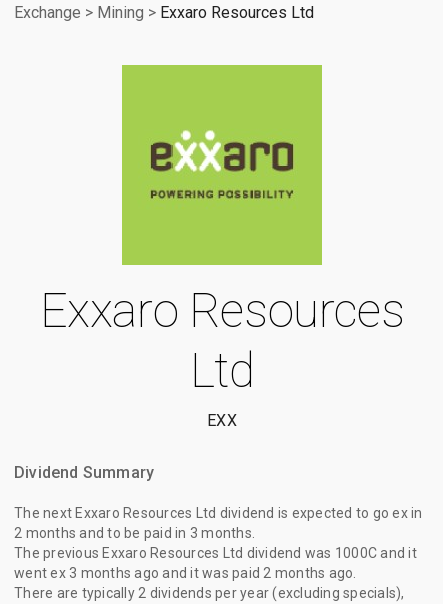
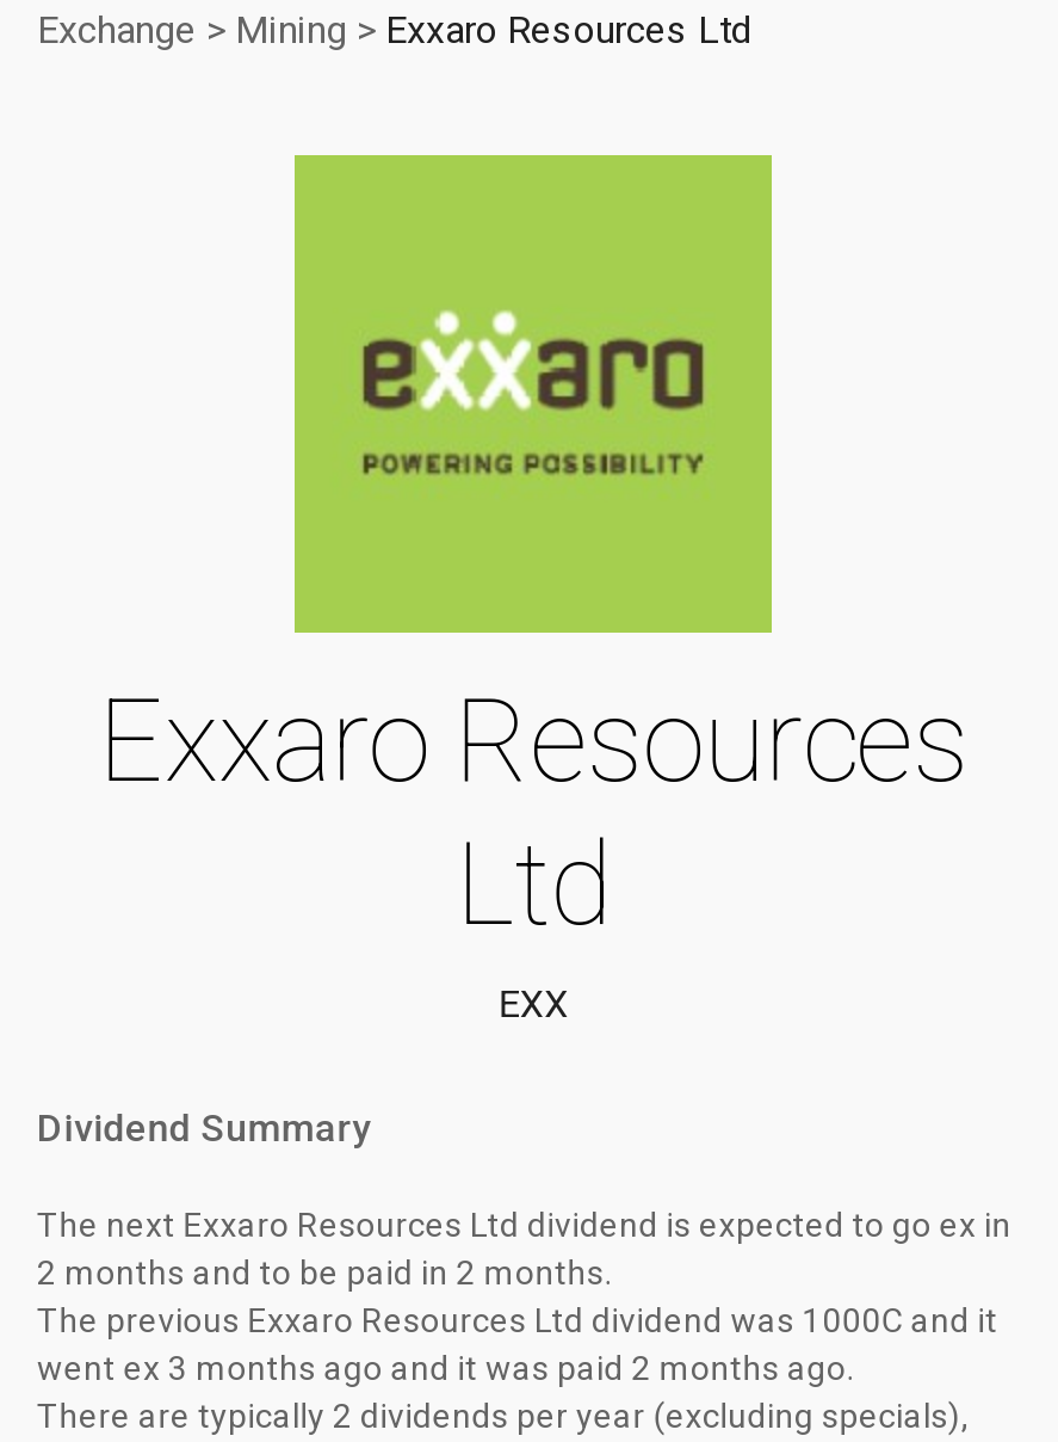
[14,525,255,541] 2 months and to be paid in 3 months. -> [37,1253,612,1292] 2 months and to be paid in 2 months.

